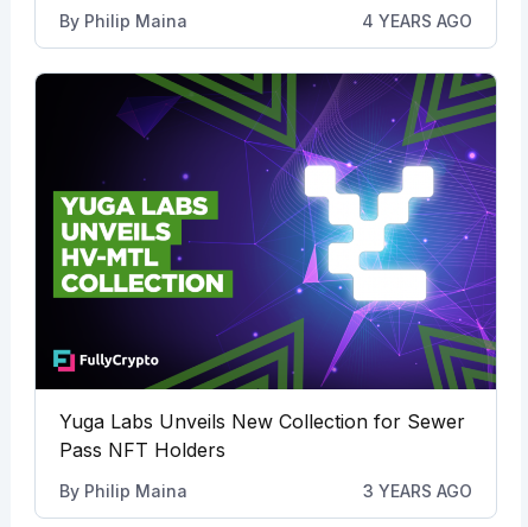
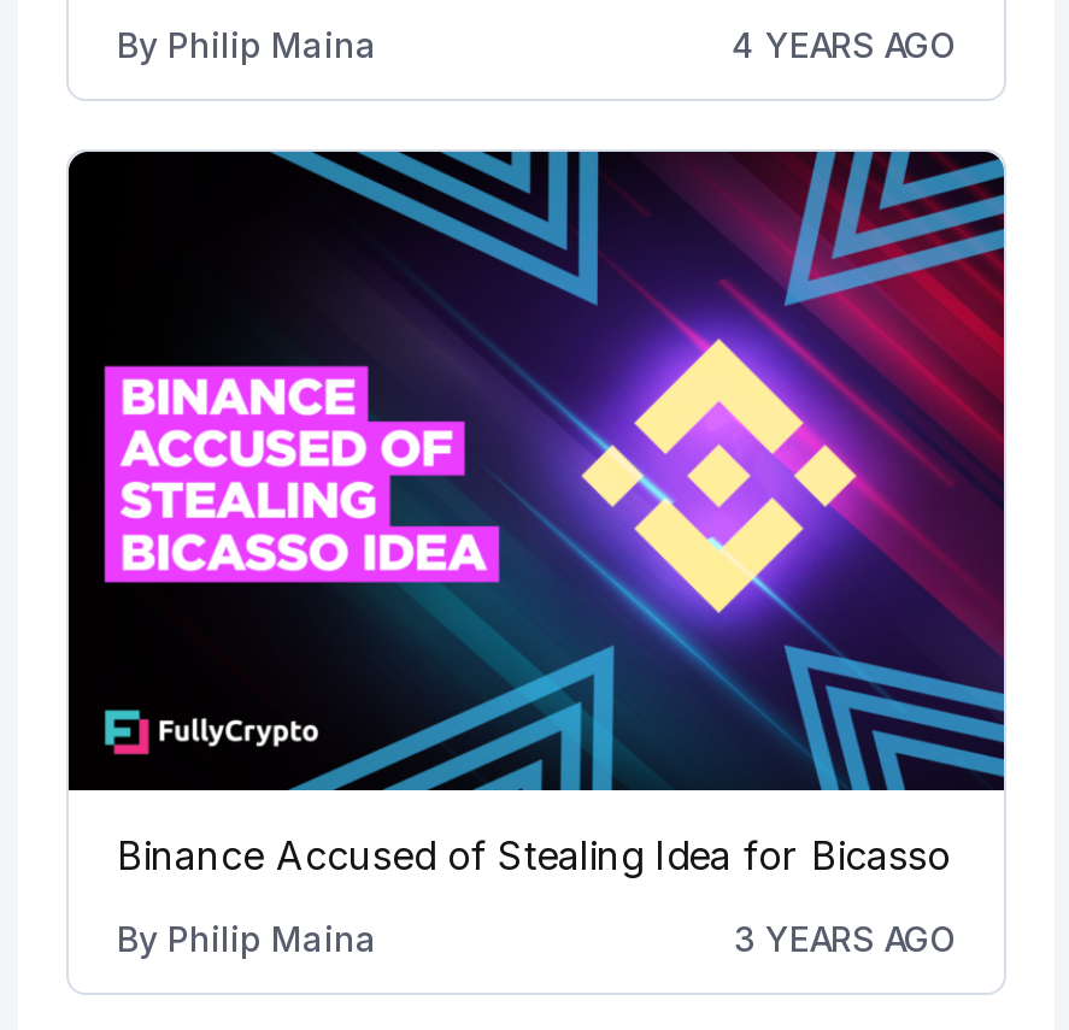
[52,72,497,461] [image] | Yuga Labs Unveils New Collection for Sewer | Pass NFT Holders -> [102,149,1006,881] [image] | Binance Accused of Stealing Idea for Bicasso

